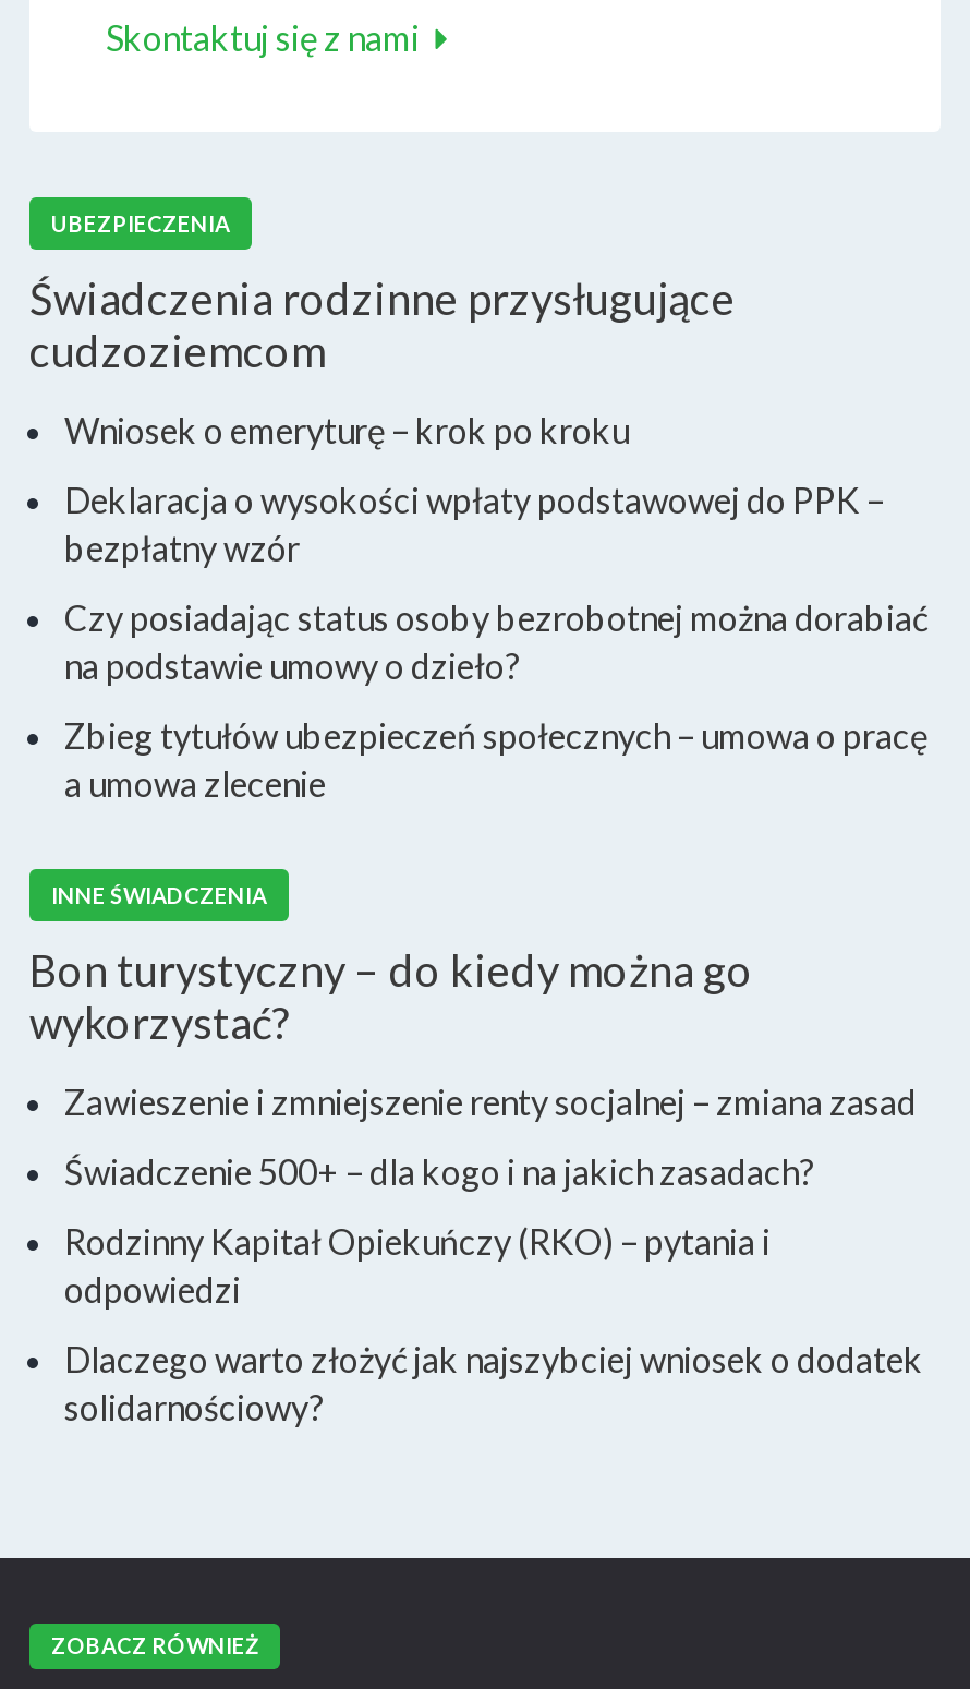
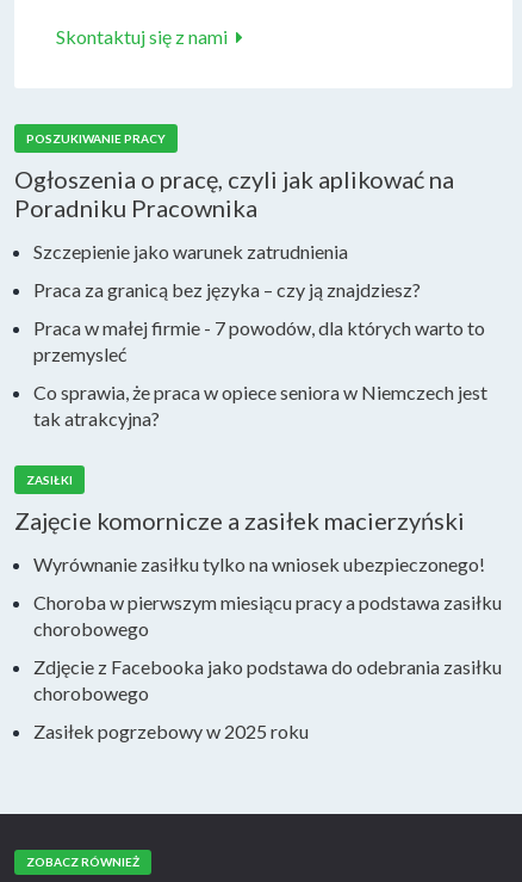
[51,210,230,237] UBEZPIECZENIA -> [26,131,166,146] POSZUKIWANIE PRACY
[29,272,736,376] Świadczenia rodzinne przysługujące | cudzoziemcom -> [14,165,454,222] Ogłoszenia o pracę, czyli jak aplikować na | Poradniku Pracownika
[64,409,629,450] Wniosek o emeryturę – krok po kroku -> [33,240,348,263] Szczepienie jako warunek zatrudnienia
[64,479,884,568] Deklaracja o wysokości wpłaty podstawowej do PPK – | bezpłatny wzór -> [33,278,421,301] Praca za granicą bez języka – czy ją znajdziesz?
[64,596,927,686] Czy posiadając status osoby bezrobotnej można dorabiać | na podstawie umowy o dzieło? -> [33,316,485,365] Praca w małej firmie - 7 powodów, dla których warto to | przemysleć
[64,714,927,804] Zbieg tytułów ubezpieczeń społecznych – umowa o pracę | a umowa zlecenie -> [33,381,487,430] Co sprawia, że praca w opiece seniora w Niemczech jest | tak atrakcyjna?
[51,882,267,908] INNE ŚWIADCZENIA -> [26,473,73,487] ZASIŁKI
[29,943,753,1048] Bon turystyczny – do kiedy można go | wykorzystać? -> [14,506,465,535] Zajęcie komornicze a zasiłek macierzyński
[64,1081,917,1122] Zawieszenie i zmniejszenie renty socjalnej – zmiana zasad -> [33,553,485,575] Wyrównanie zasiłku tylko na wniosek ubezpieczonego!
[64,1150,814,1192] Świadczenie 500+ – dla kogo i na jakich zasadach? -> [33,591,502,640] Choroba w pierwszym miesiącu pracy a podstawa zasiłku | chorobowego
[64,1220,771,1310] Rodzinny Kapitał Opiekuńczy (RKO) – pytania i | odpowiedzi -> [33,655,502,704] Zdjęcie z Facebooka jako podstawa do odebrania zasiłku | chorobowego
[64,1338,923,1427] Dlaczego warto złożyć jak najszybciej wniosek o dodatek | solidarnościowy? -> [33,720,309,742] Zasiłek pogrzebowy w 2025 roku

